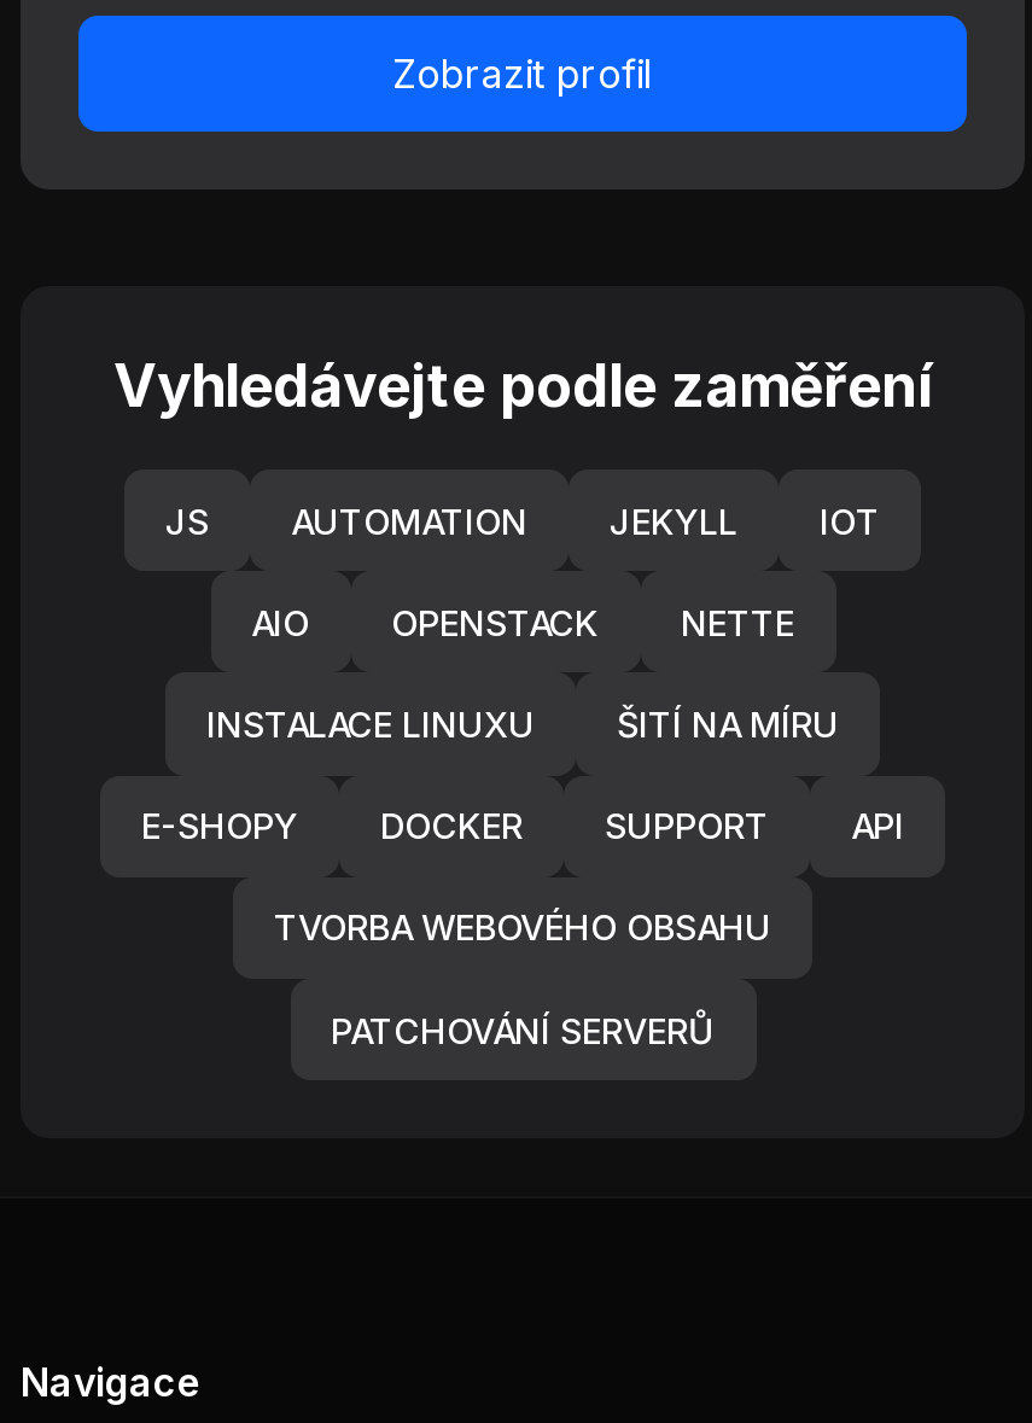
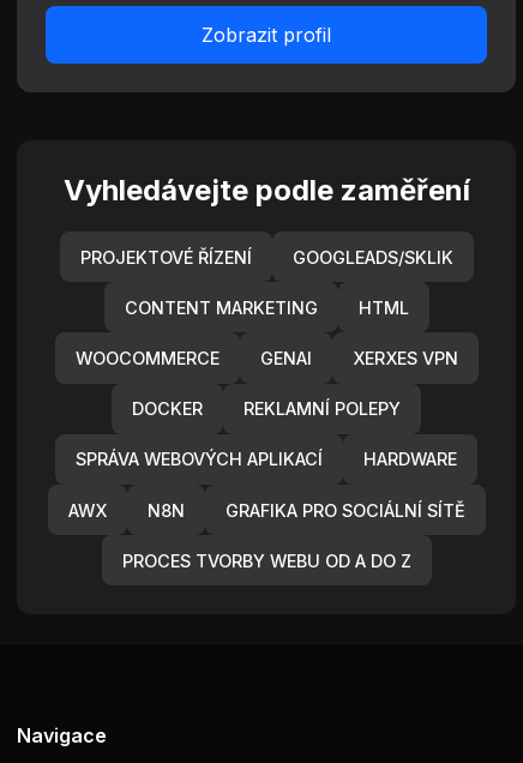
[141,500,880,847] JS | AUTOMATION | JEKYLL | IOT | AIO | OPENSTACK | NETTE | INSTALACE LINUXU | ŠITÍ NA MÍRU | E-SHOPY -> [75,247,458,368] PROJEKTOVÉ ŘÍZENÍ | GOOGLEADS/SKLIK | CONTENT MARKETING | HTML | WOOCOMMERCE | GENAI | XERXES VPN
[274,806,904,1050] SUPPORT | API | TVORBA WEBOVÉHO OBSAHU | PATCHOVÁNÍ SERVERŮ -> [68,399,465,571] REKLAMNÍ POLEPY | SPRÁVA WEBOVÝCH APLIKACÍ | HARDWARE | AWX | N8N | GRAFIKA PRO SOCIÁLNÍ SÍTĚ | PROCES TVORBY WEBU OD A DO Z

